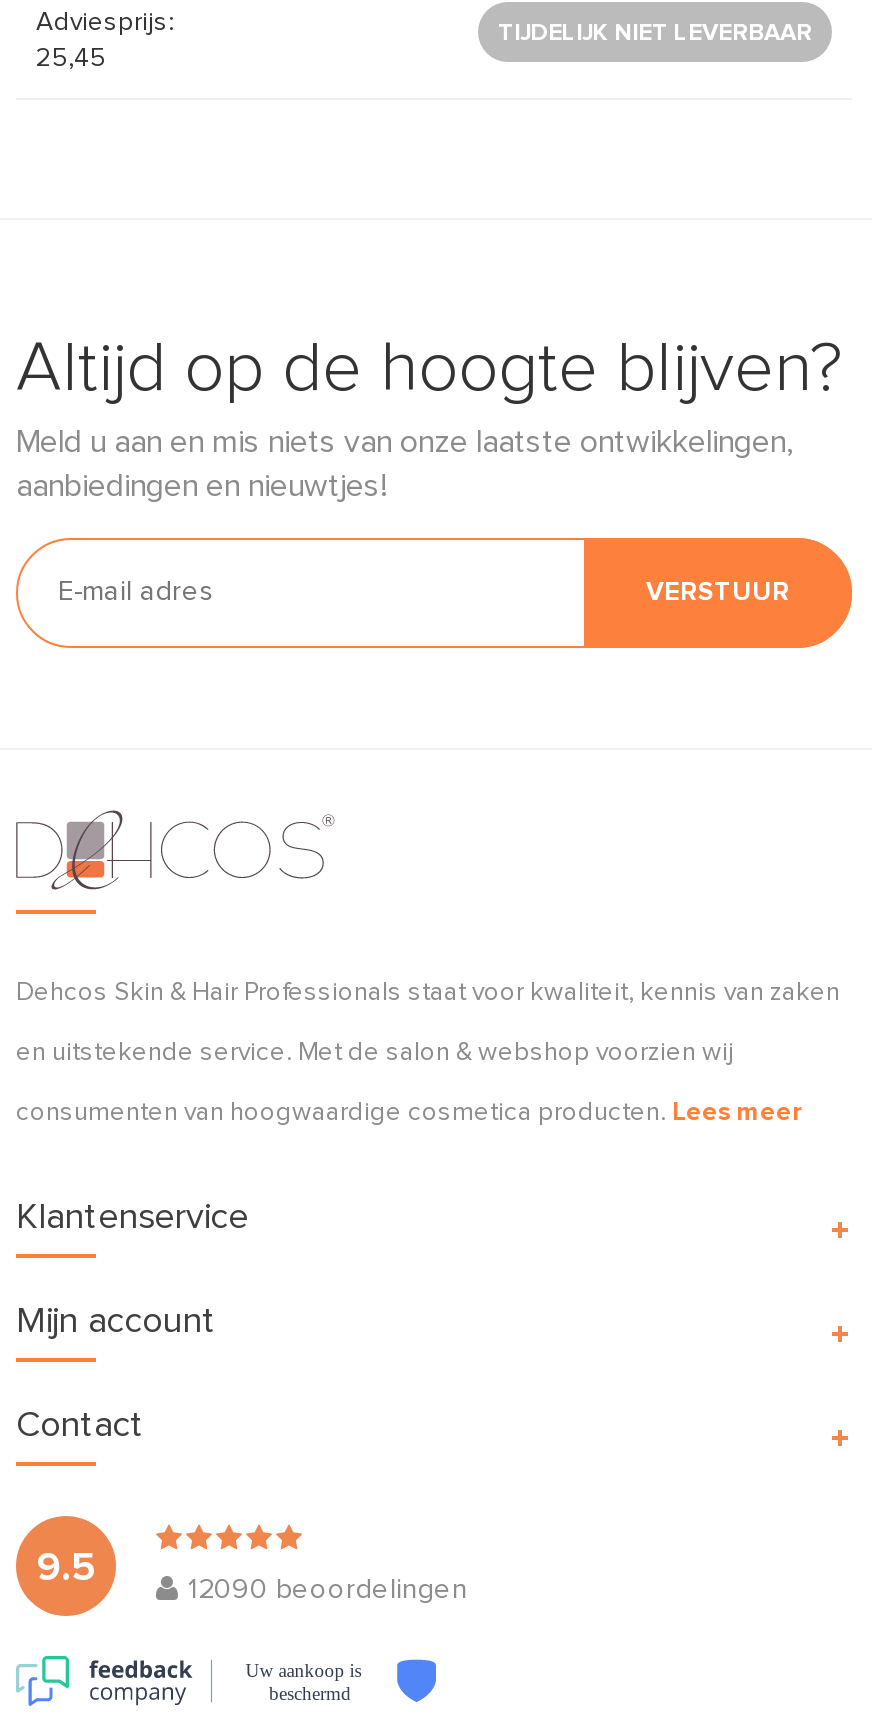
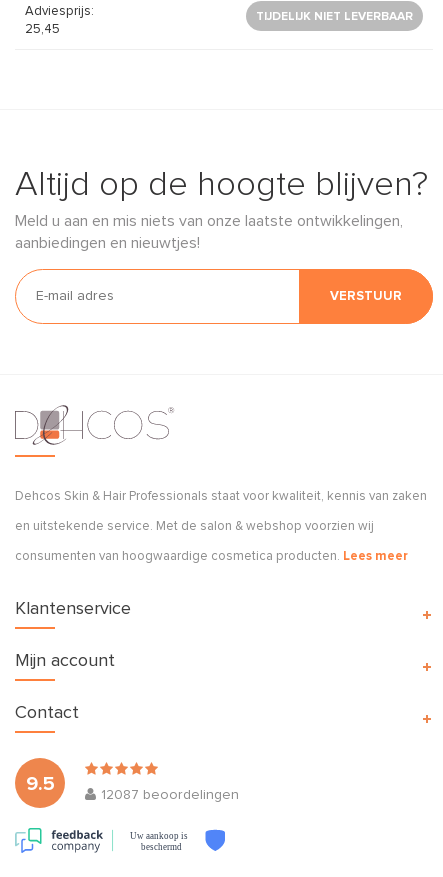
[188,1575,468,1603] 12090 beoordelingen -> [101,788,239,802] 12087 beoordelingen

